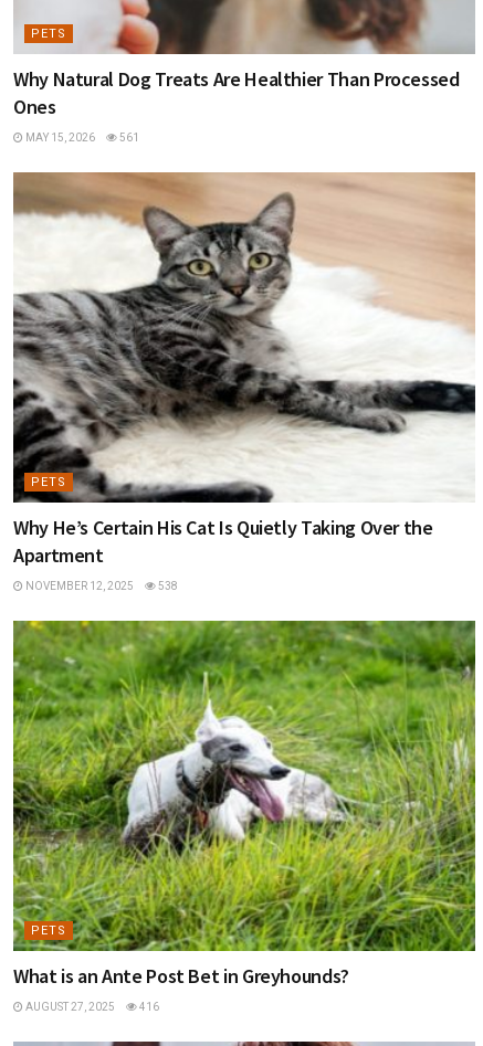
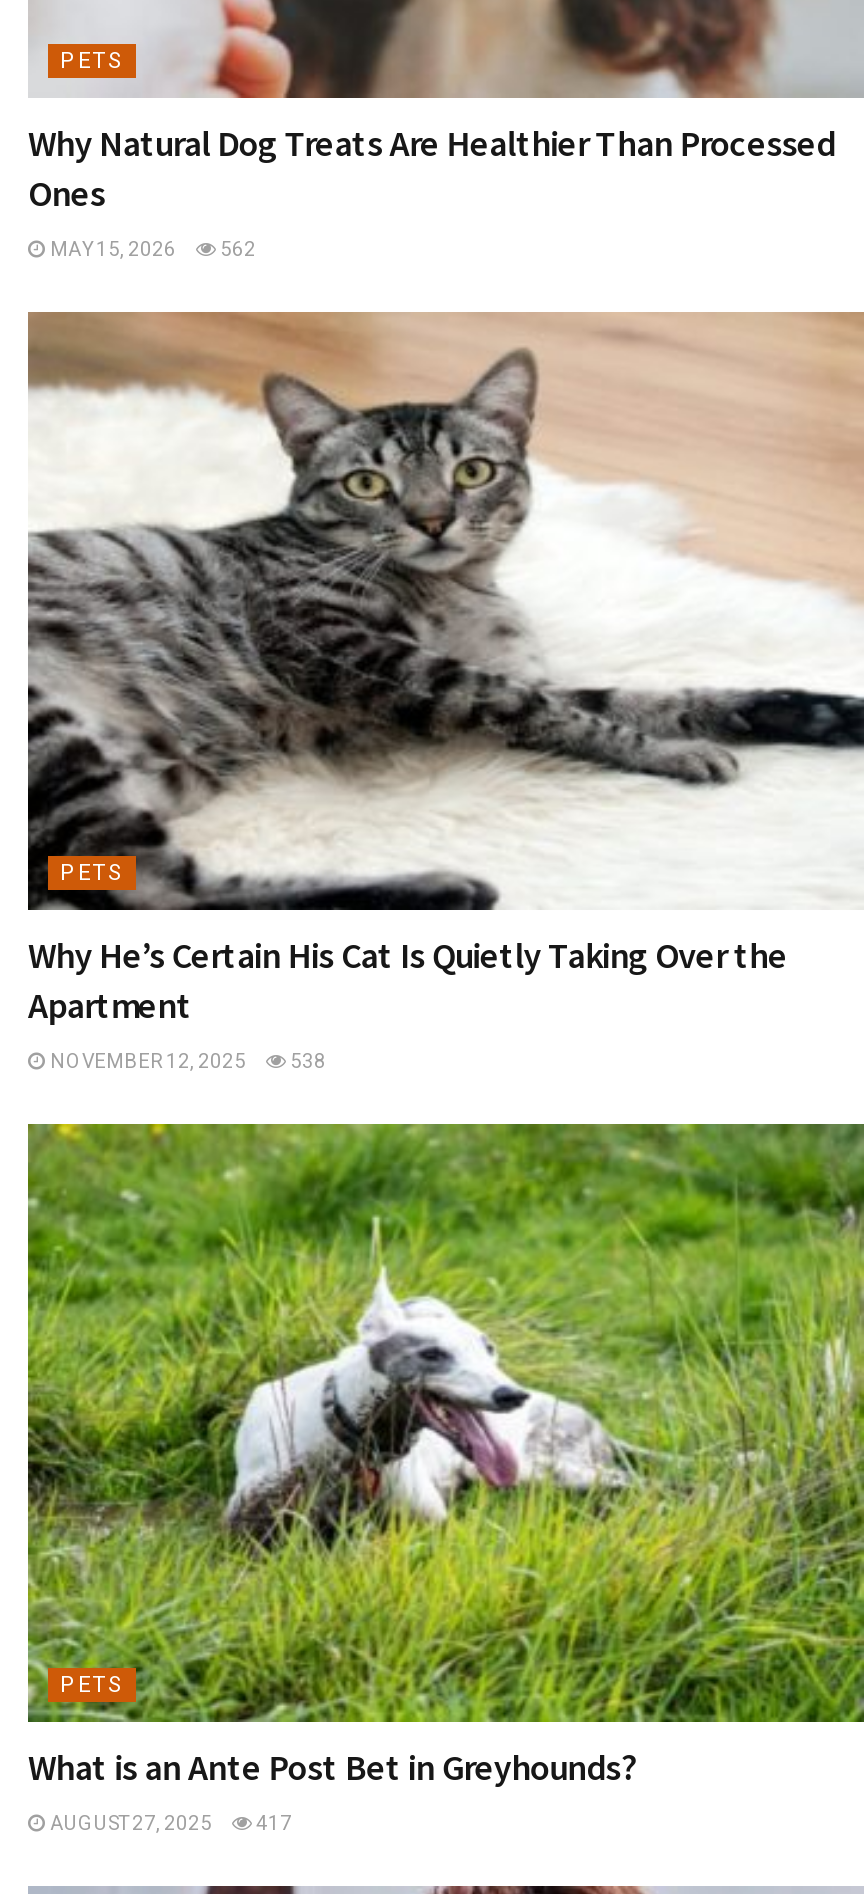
[23,132,139,144] MAY 15, 2026 561 -> [46,238,256,260] MAY 15, 2026 562
[23,1000,159,1013] AUGUST 27, 2025 416 -> [46,1812,292,1834] AUGUST 27, 2025 417

